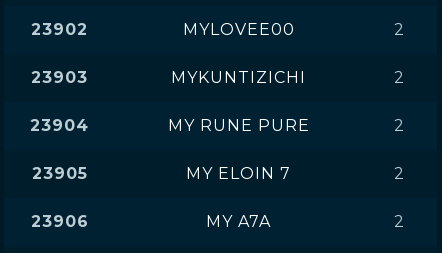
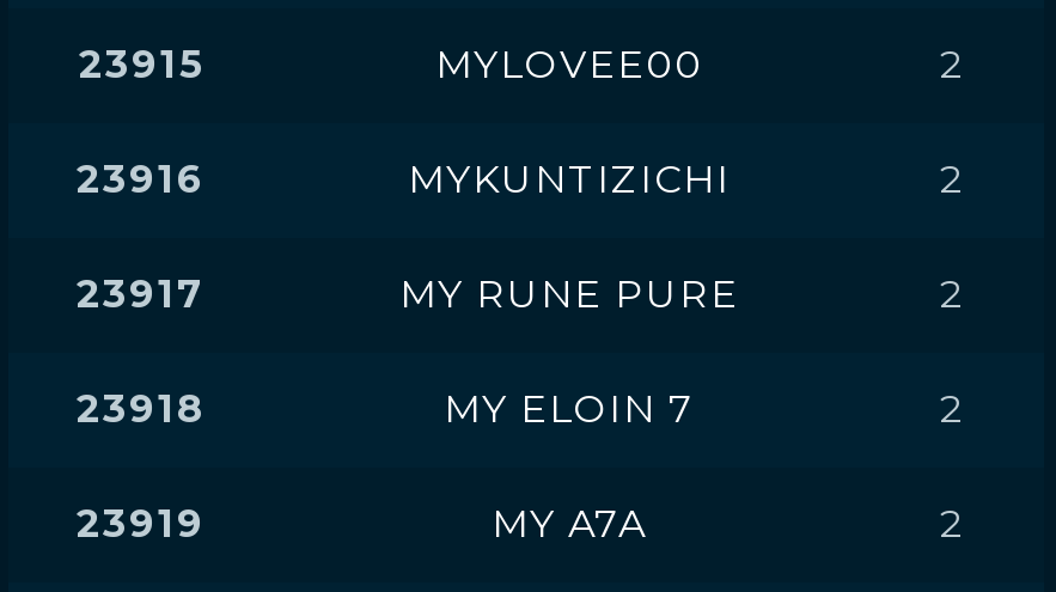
[31,20,88,39] 23902 -> [79,42,203,87] 23915
[31,68,88,87] 23903 -> [77,157,206,202] 23916
[30,116,89,135] 23904 -> [77,271,206,317] 23917
[31,164,87,183] 23905 -> [77,386,206,432] 23918
[30,212,88,231] 23906 -> [77,501,206,547] 23919

